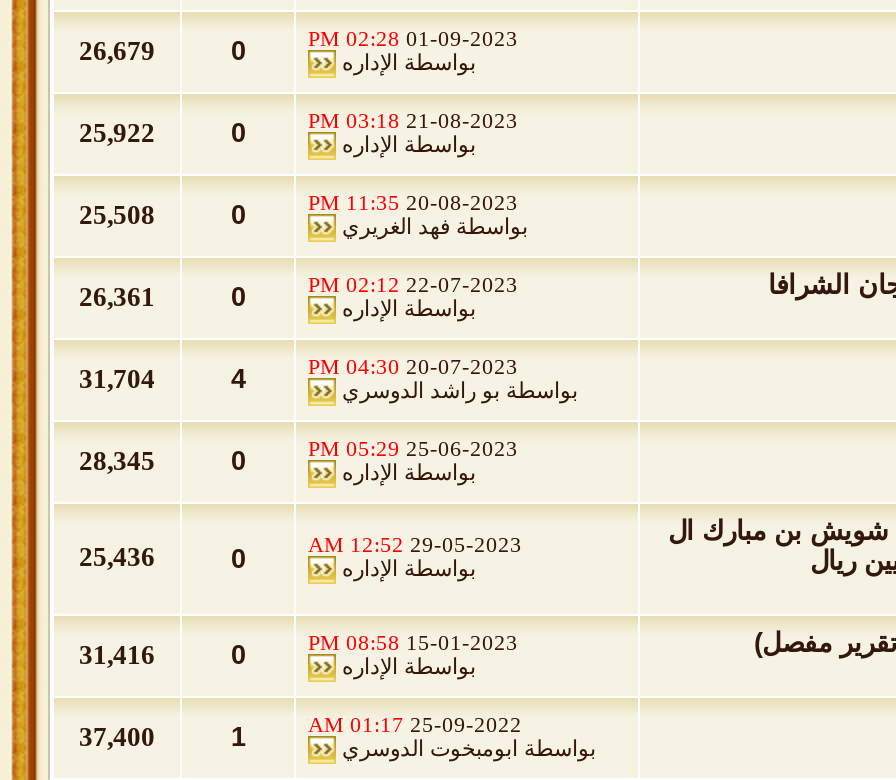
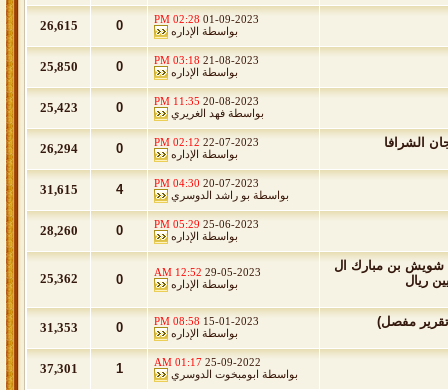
[79,36,155,66] 26,679 -> [39,18,77,33] 26,615
[79,118,155,148] 25,922 -> [39,59,77,74] 25,850
[79,200,155,230] 25,508 -> [39,100,77,115] 25,423
[79,282,155,312] 26,361 -> [39,141,77,156] 26,294
[79,364,155,394] 31,704 -> [39,182,77,197] 31,615
[79,446,155,476] 28,345 -> [39,223,77,238] 28,260
[79,542,155,572] 25,436 -> [39,271,77,286] 25,362
[79,640,155,670] 31,416 -> [39,320,77,335] 31,353
[79,722,155,752] 37,400 -> [39,361,77,376] 37,301

